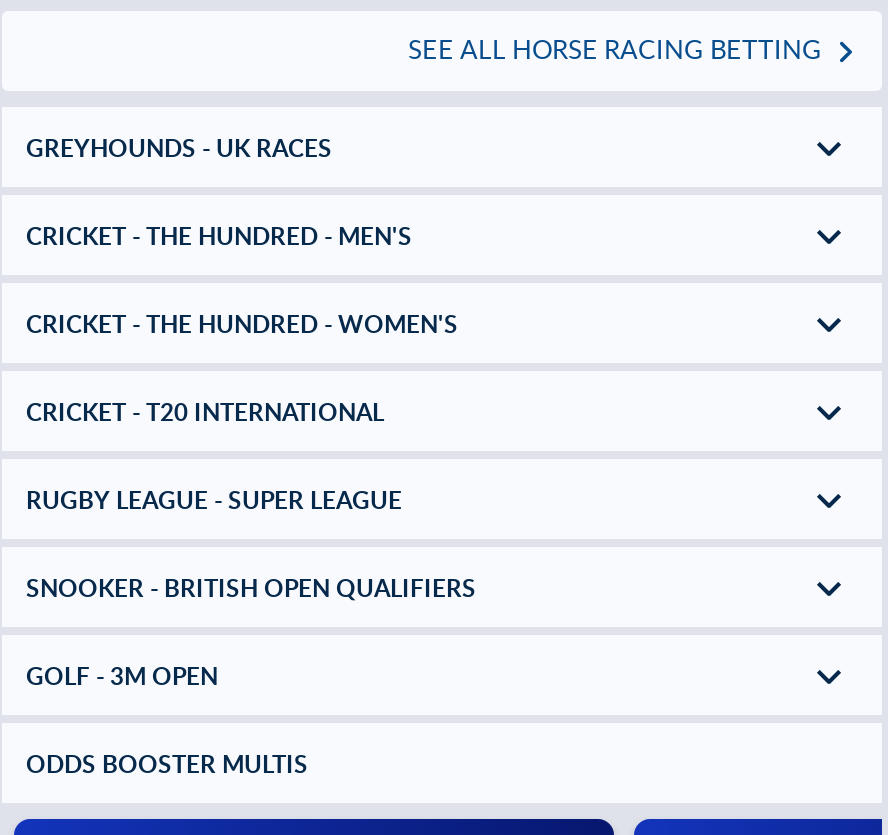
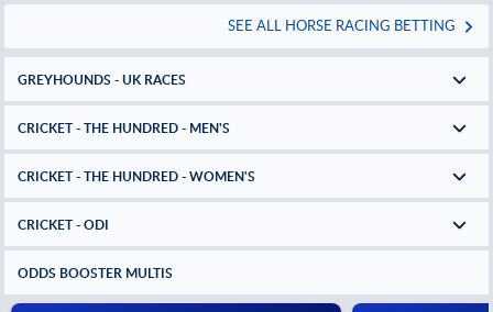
[26,394,476,692] CRICKET - T20 INTERNATIONAL | RUGBY LEAGUE - SUPER LEAGUE | SNOOKER - BRITISH OPEN QUALIFIERS | GOLF - 3M OPEN -> [18,215,109,234] CRICKET - ODI

